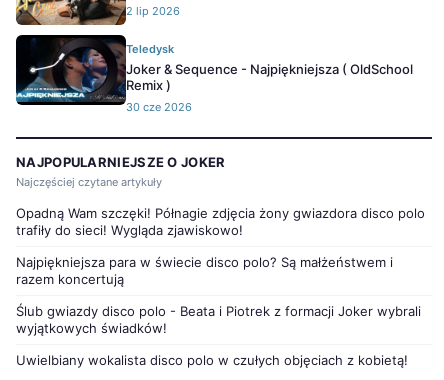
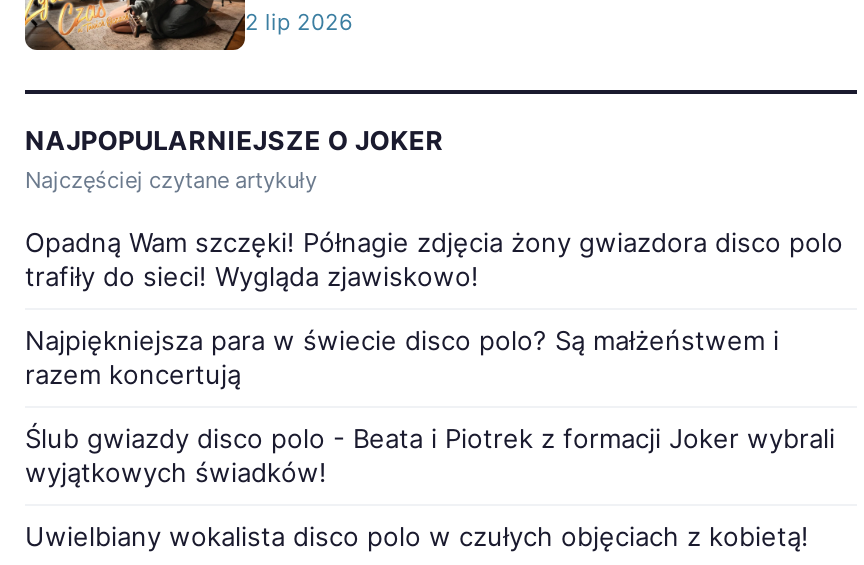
[15,34,413,114] [image] | Teledysk | Joker & Sequence - Najpiękniejsza ( OldSchool | Remix ) | 30 cze 2026 -> none

